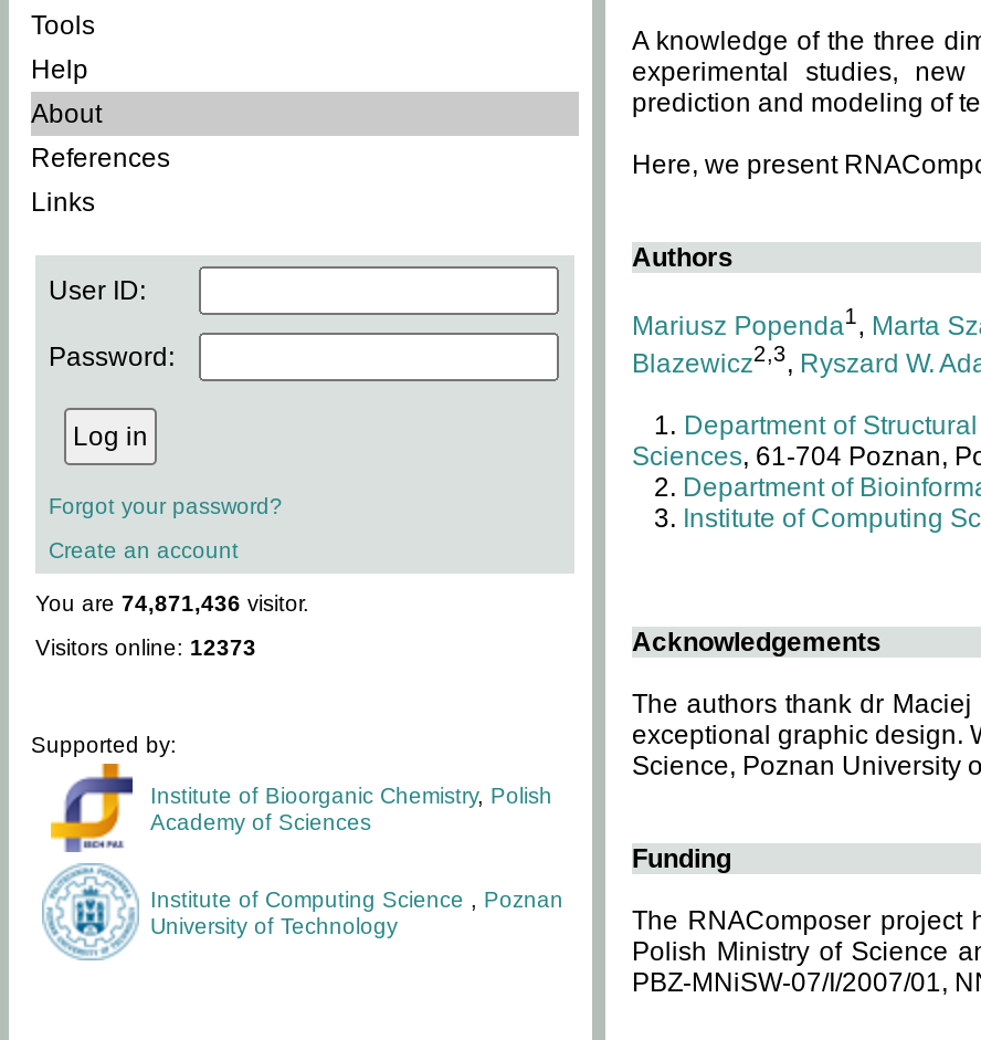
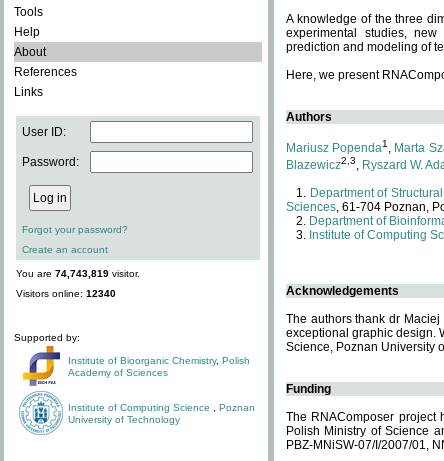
[35,591,309,616] You are 74,871,436 visitor. -> [16,268,140,279] You are 74,743,819 visitor.
[35,635,256,660] Visitors online: 12373 -> [16,288,116,299] Visitors online: 12340

